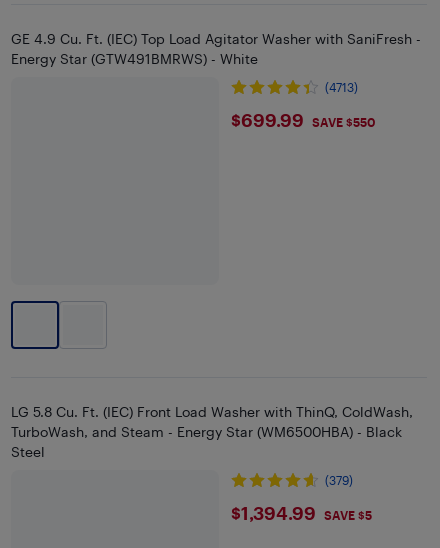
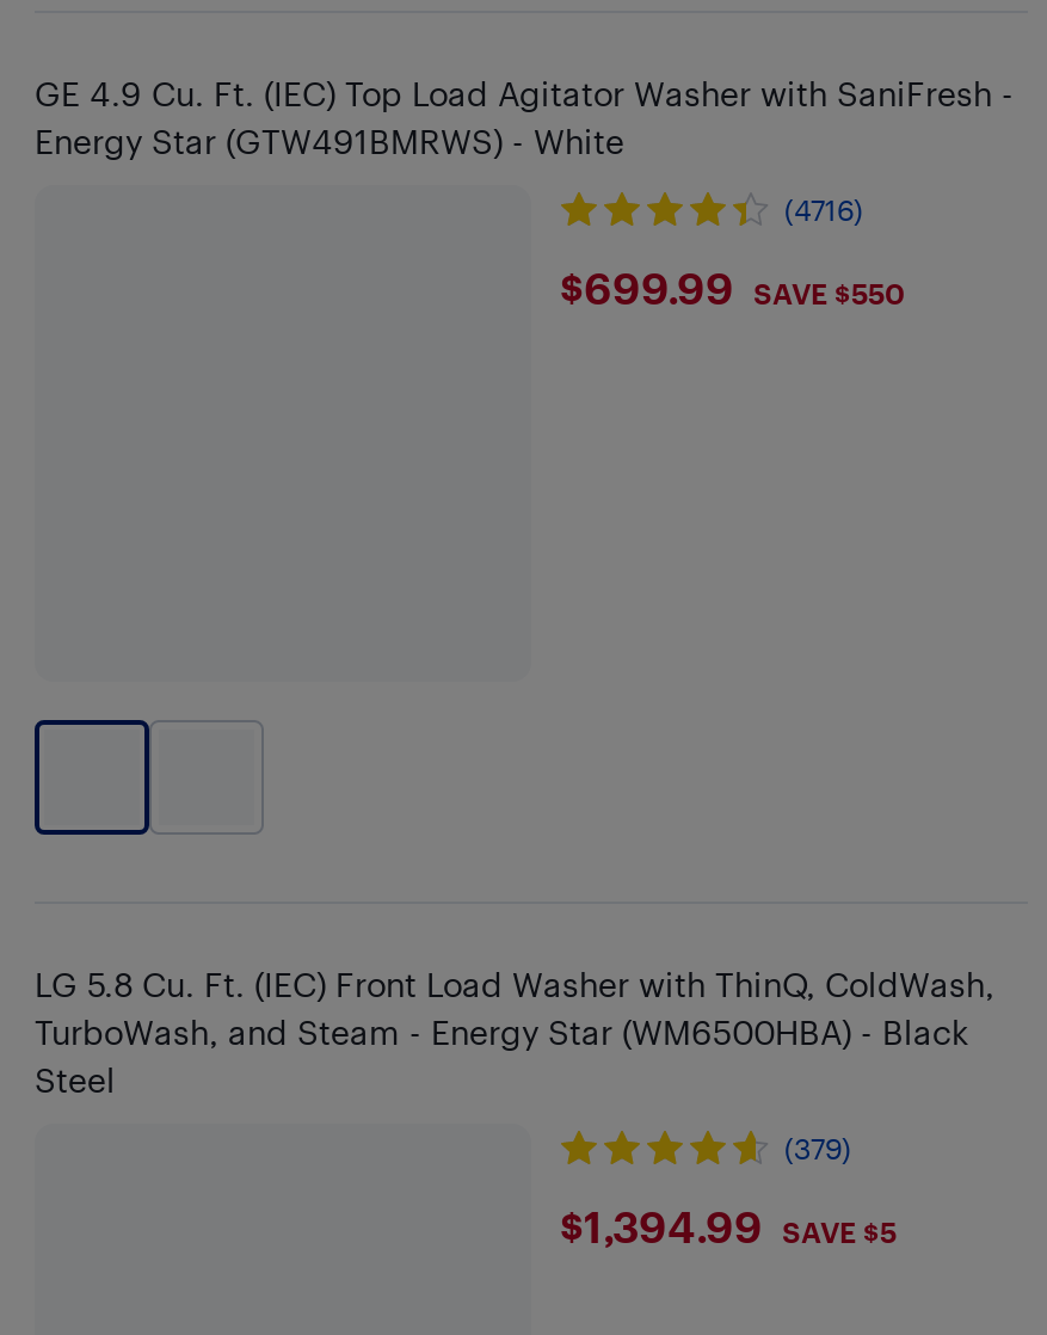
[325,80,358,94] (4713) -> [784,192,863,226] (4716)

